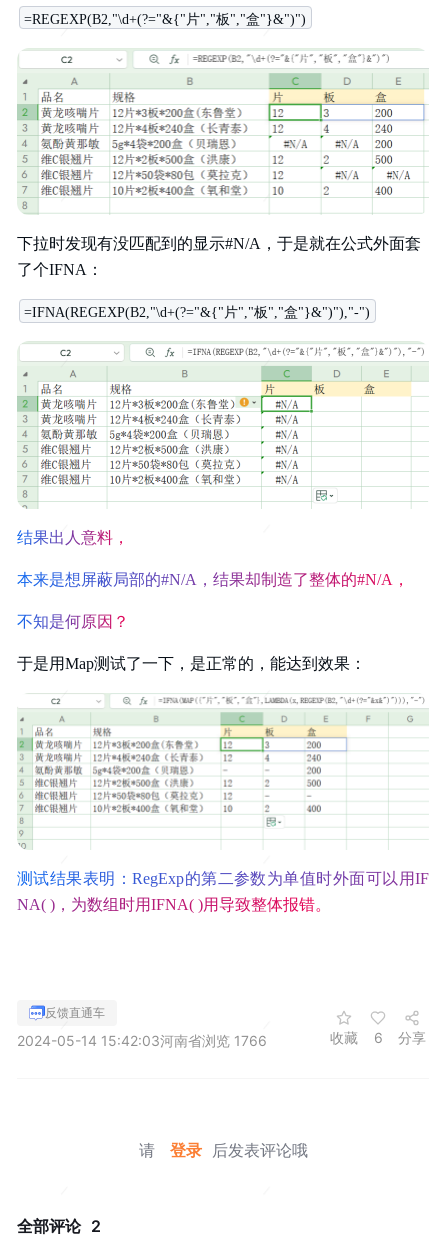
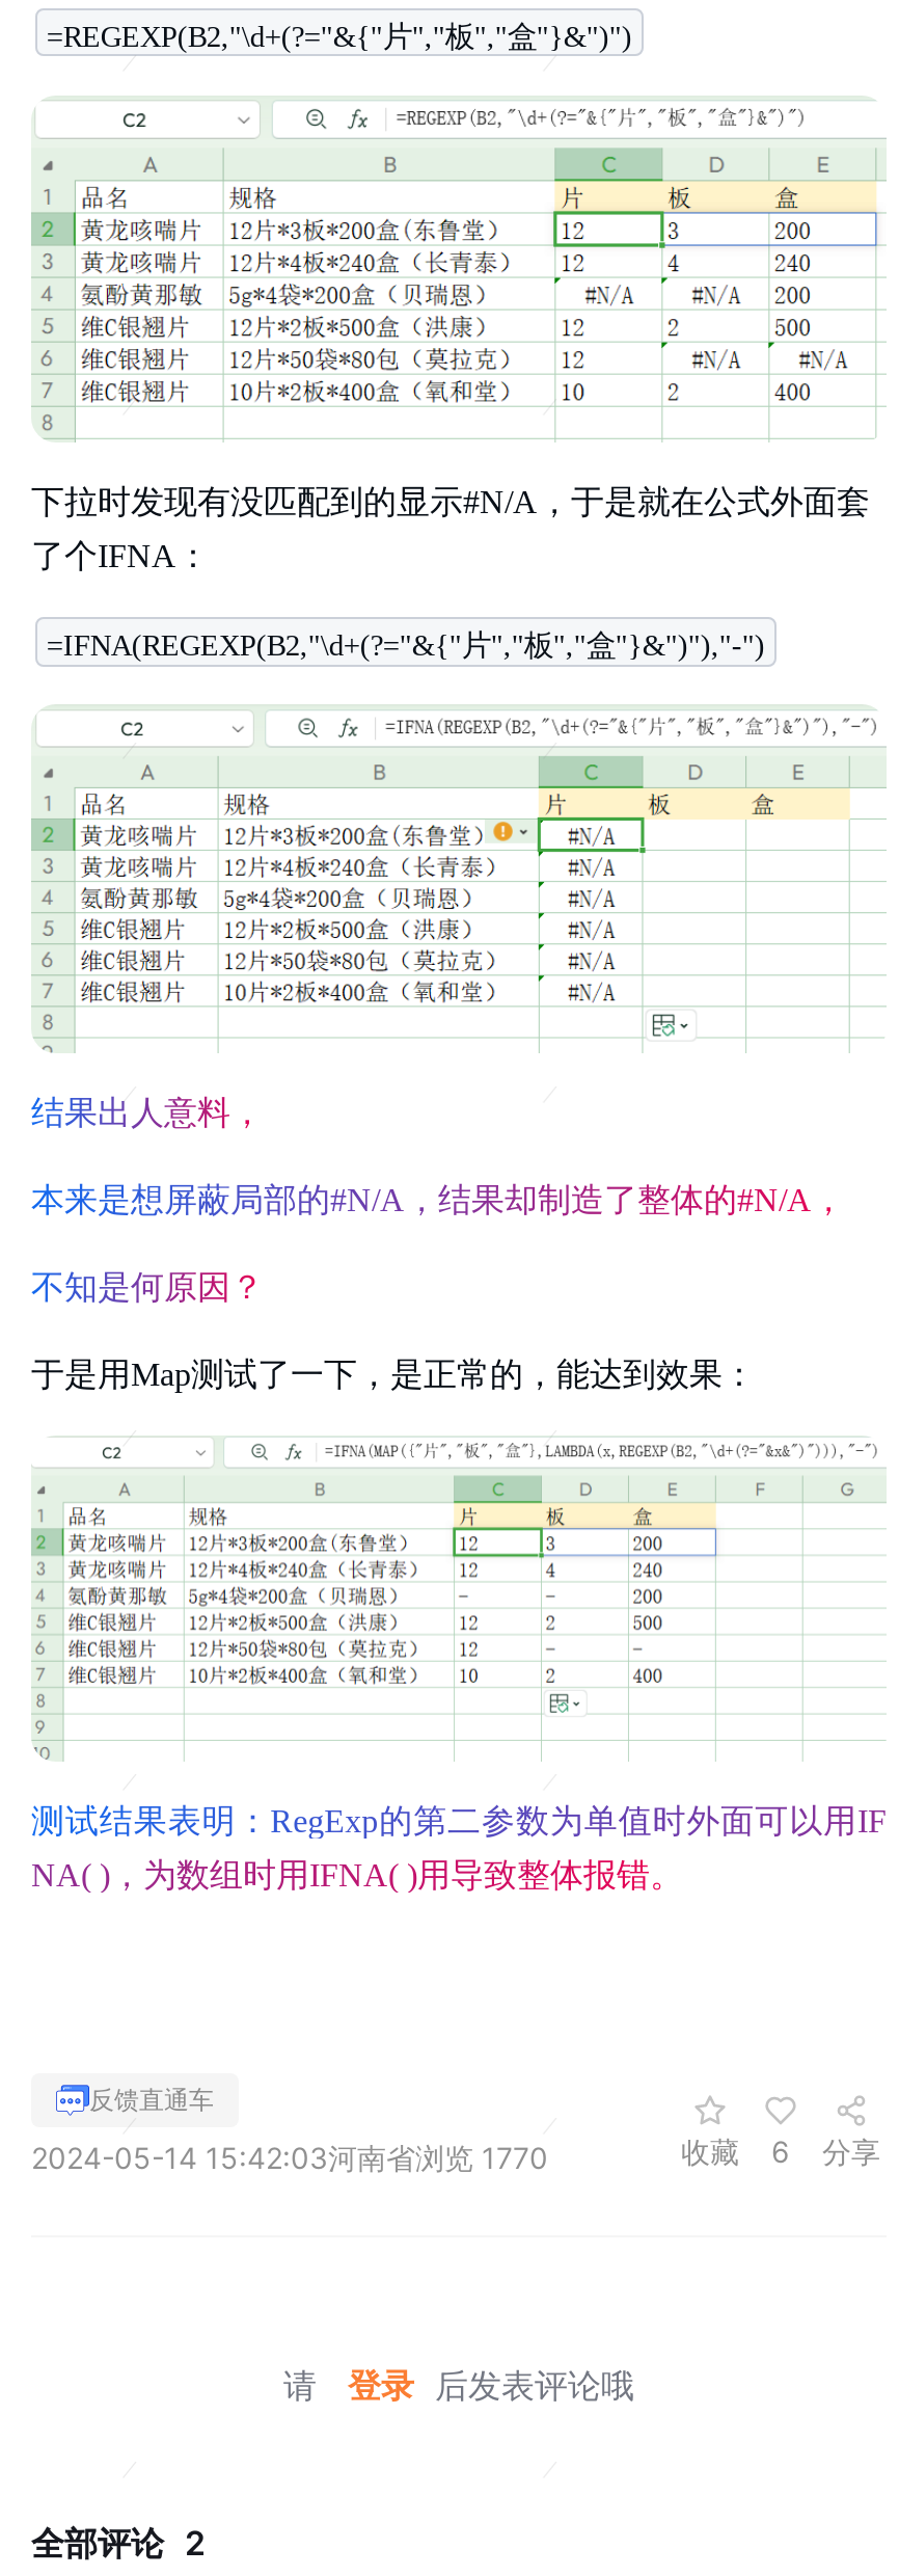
[17,1032,267,1049] 2024-05-14 15:42:03河南省浏览 1766 -> [31,2140,548,2175] 2024-05-14 15:42:03河南省浏览 1770

